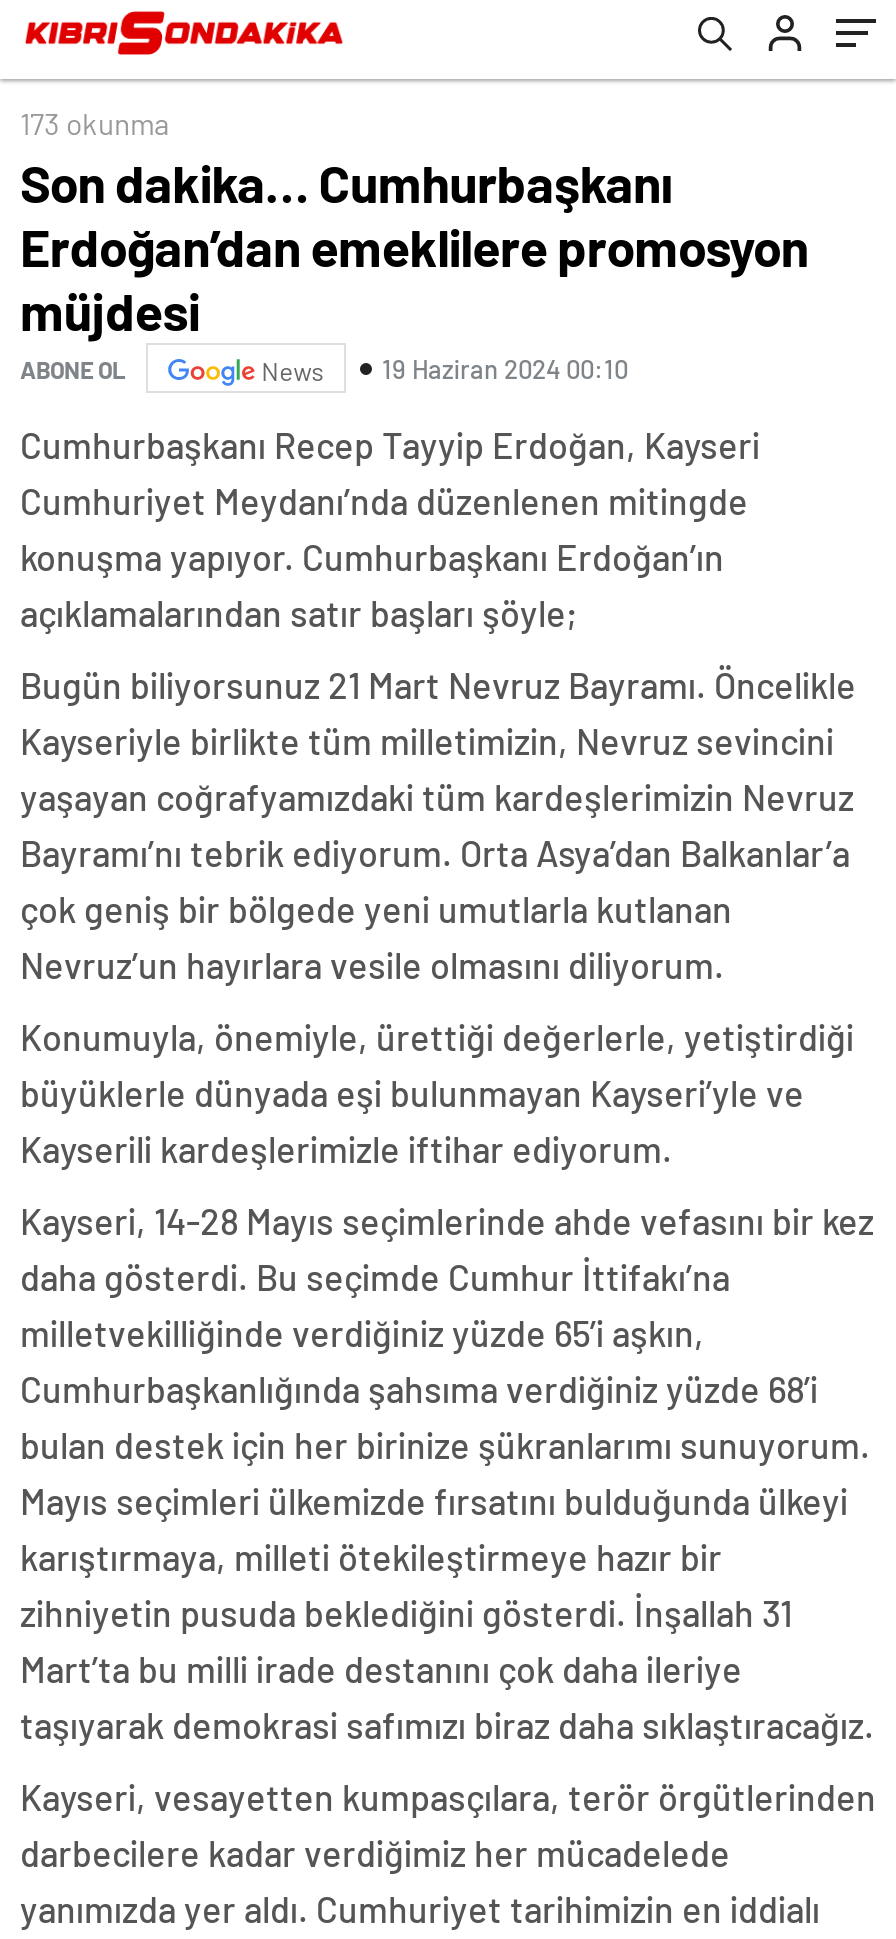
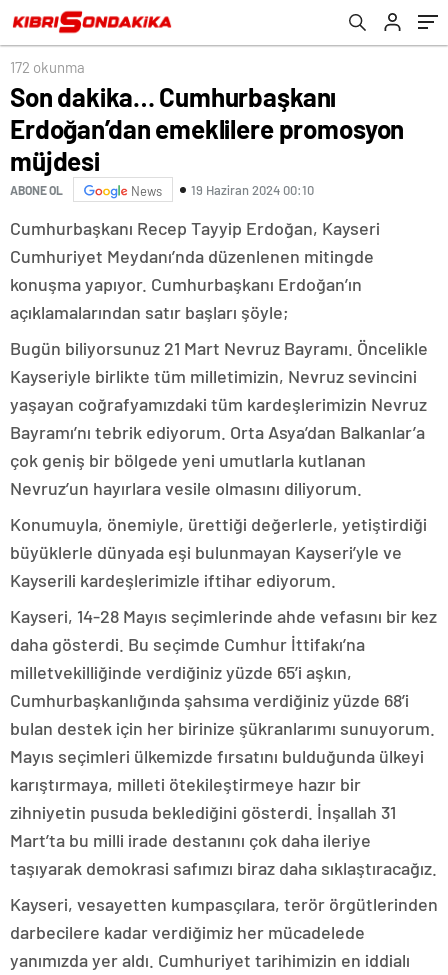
[20,105,170,141] 173 okunma -> [10,58,85,76] 172 okunma

